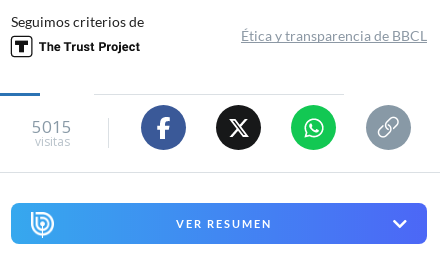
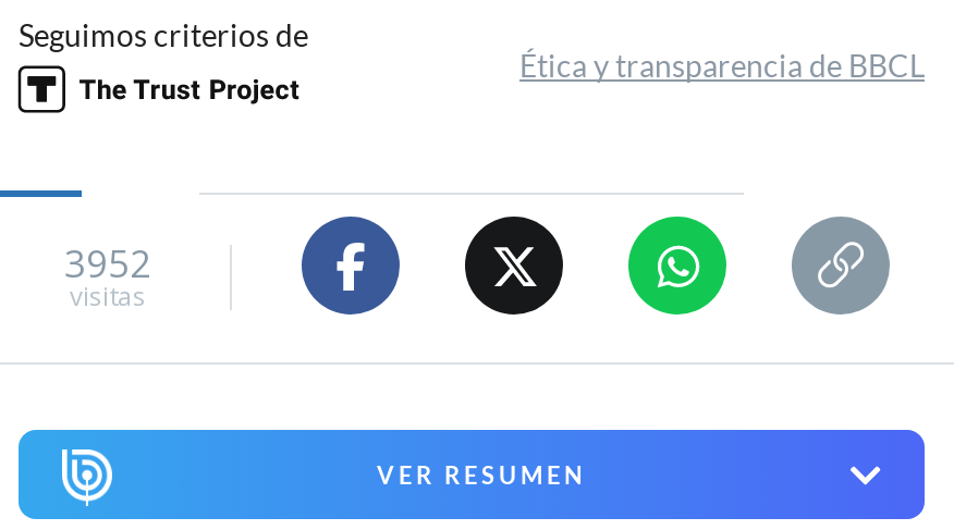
[32,115,72,138] 5015 -> [64,238,151,288] 3952

